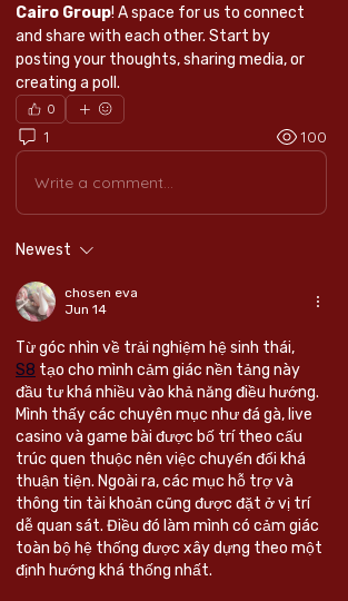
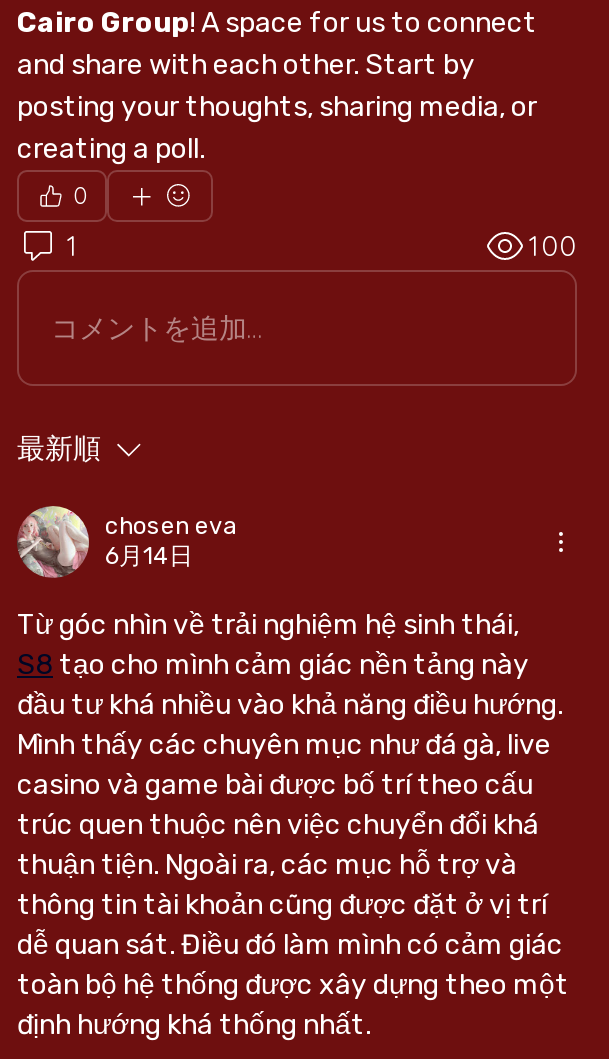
[34,172,173,192] Write a comment... -> [51,309,265,345] コメントを追加…
[16,240,71,259] Newest -> [17,432,101,466] 最新順
[64,302,107,317] Jun 14 -> [105,542,193,570] 6月14日

